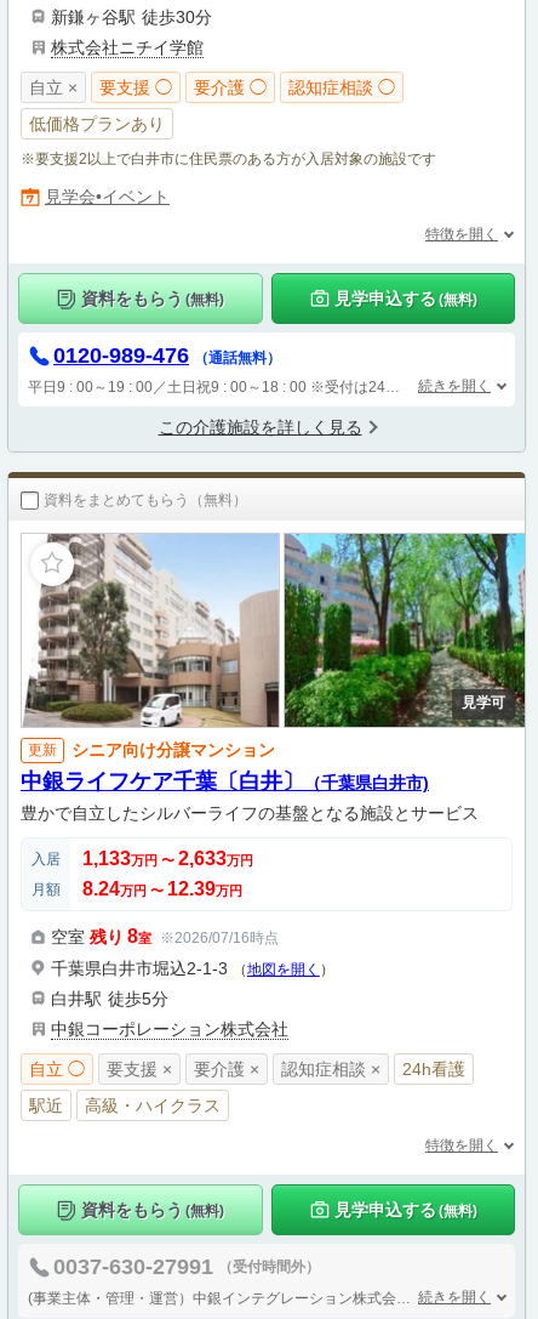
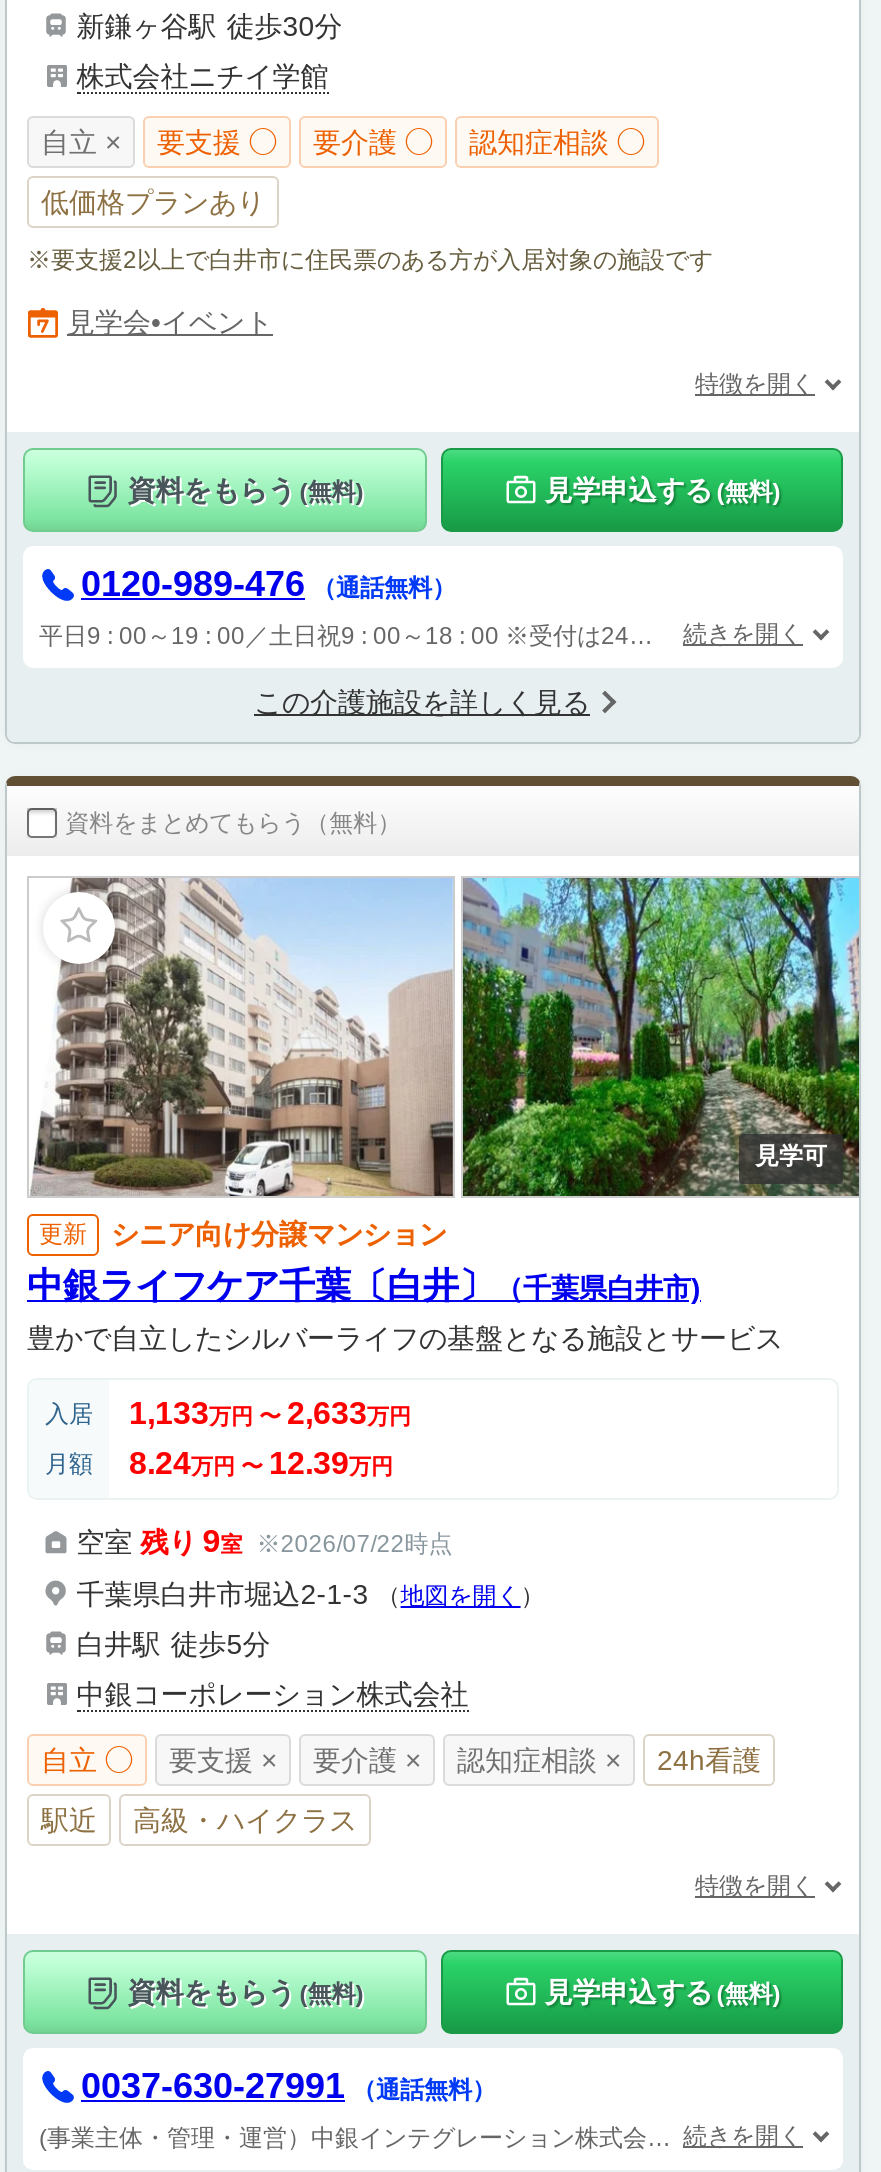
[51,926,278,946] 空室残り 8室 ※2026/07/16時点 -> [77,1524,453,1558] 空室残り 9室 ※2026/07/22時点
[53,1255,319,1279] 0037-630-27991 （受付時間外） -> [81,2066,496,2106] 0037-630-27991 （通話無料）

